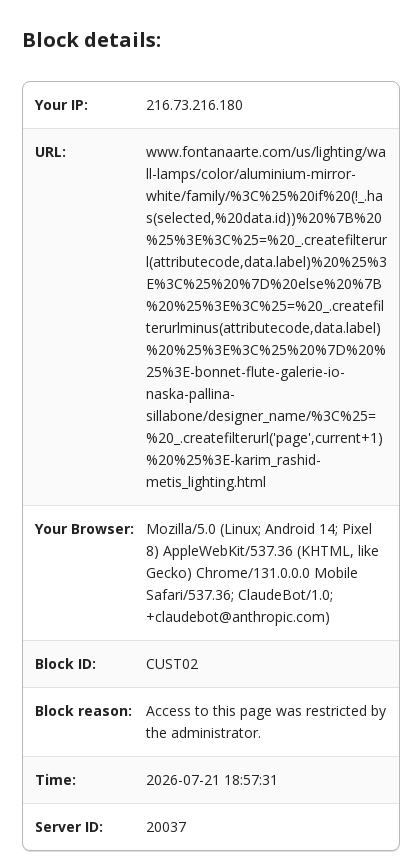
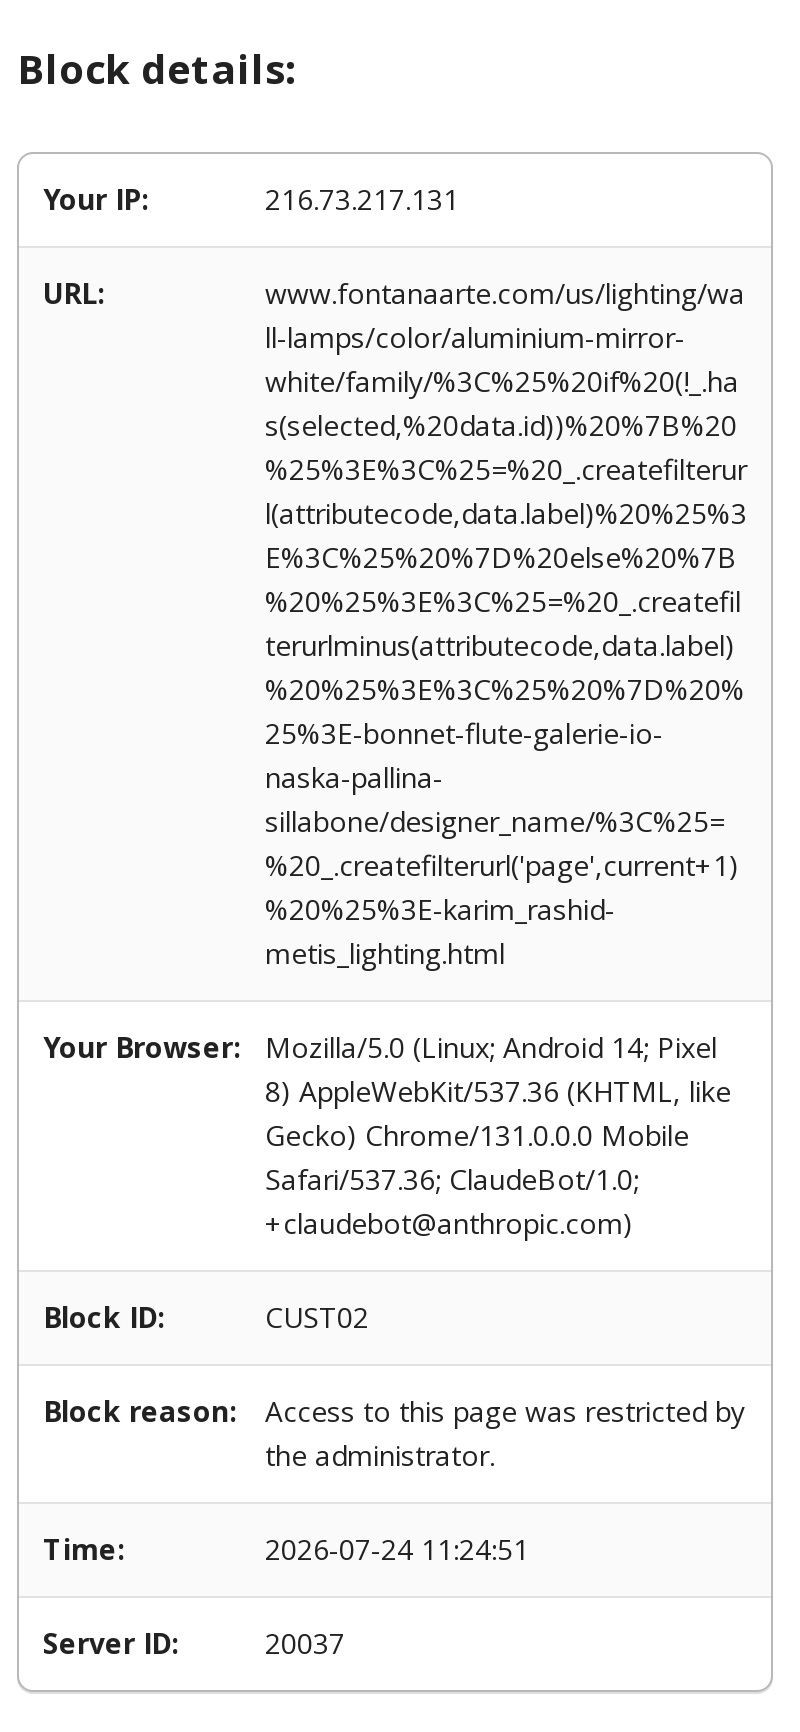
[146,95,243,114] 216.73.216.180 -> [265,180,459,218] 216.73.217.131
[146,770,278,789] 2026-07-21 18:57:31 -> [265,1530,529,1568] 2026-07-24 11:24:51

